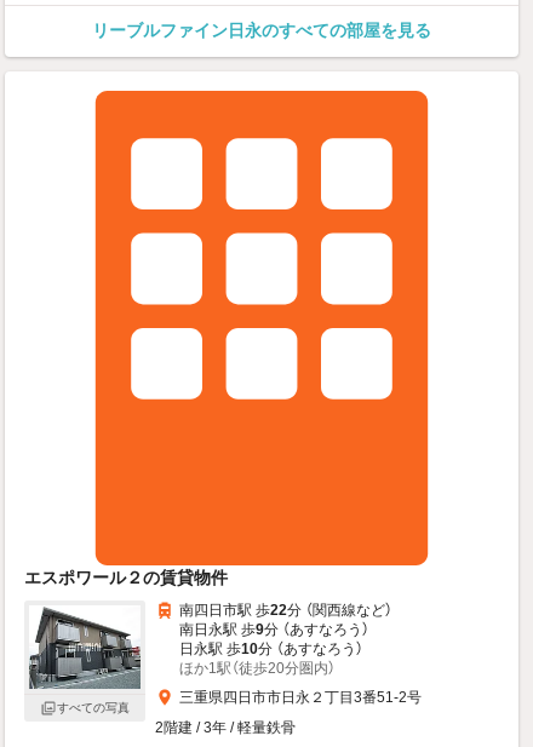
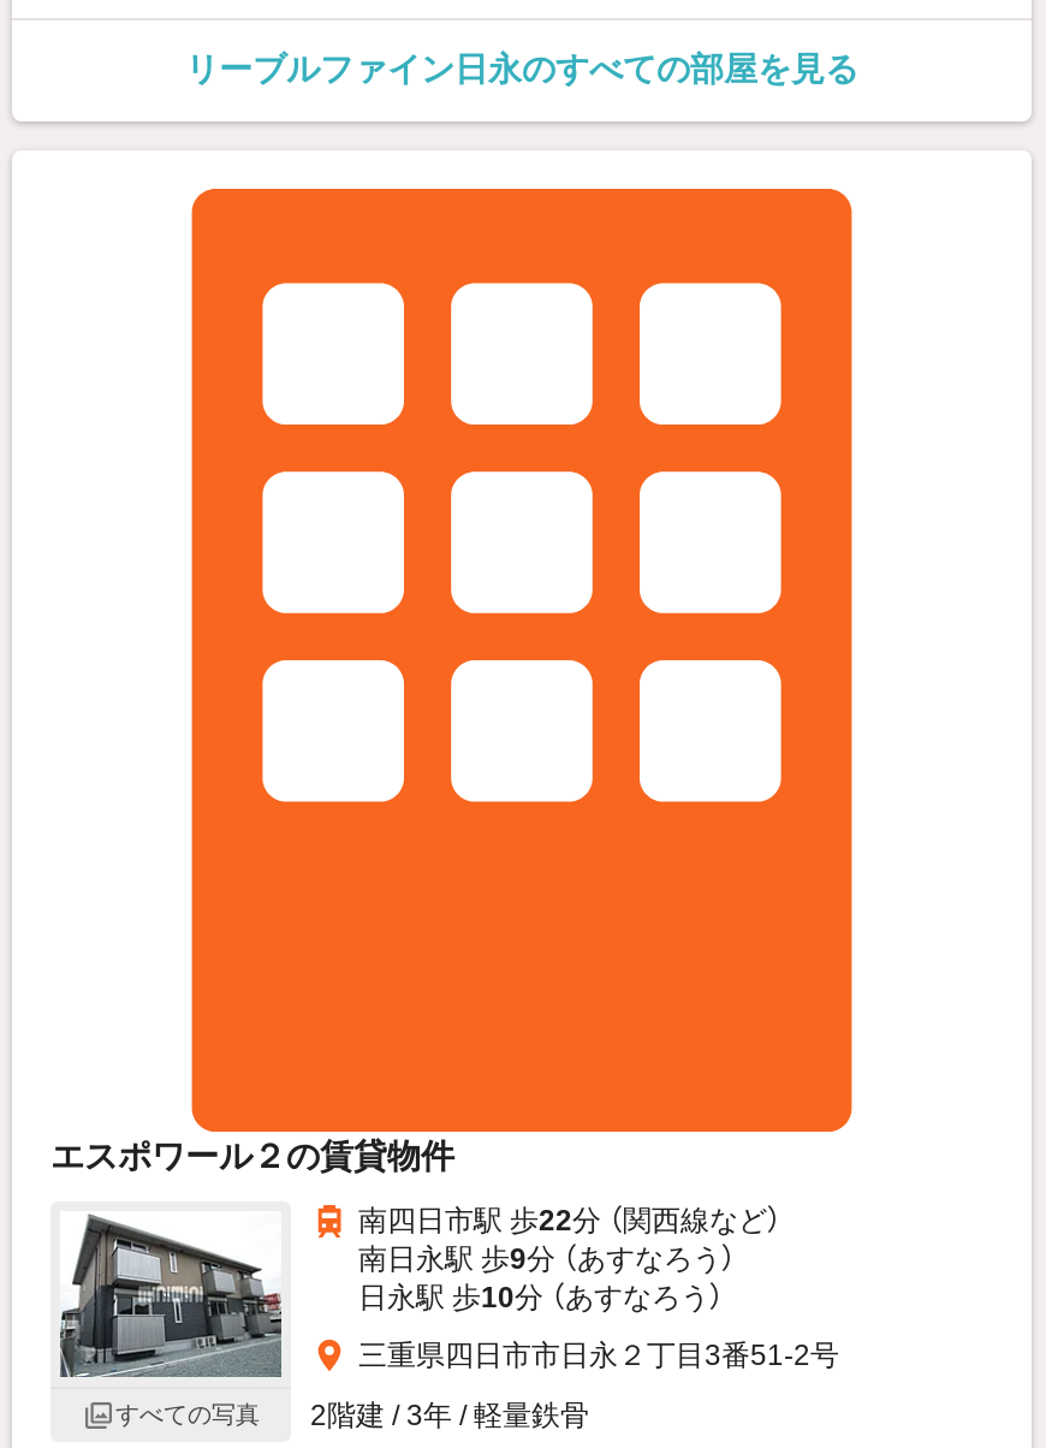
[179,660,336,677] ほか1駅（徒歩20分圏内） -> none

